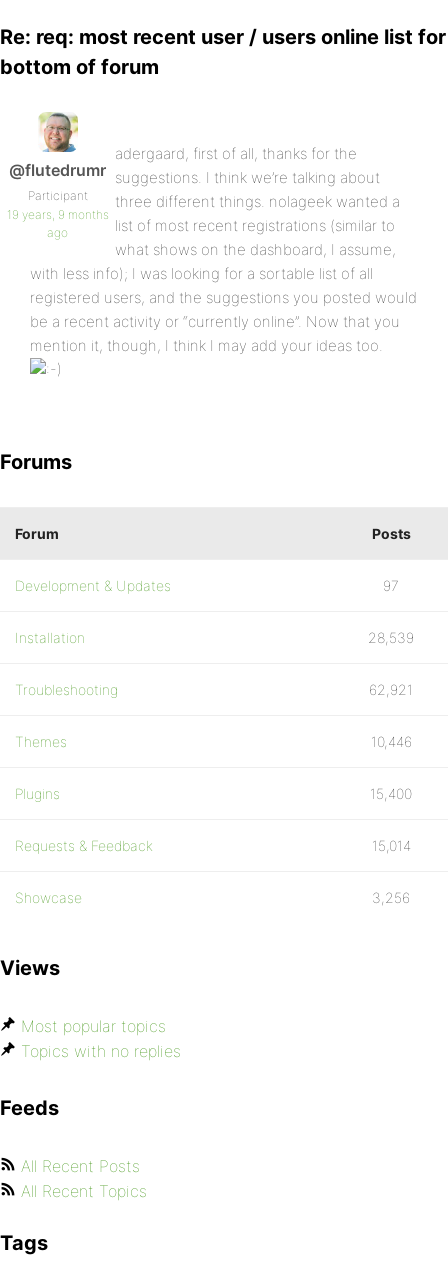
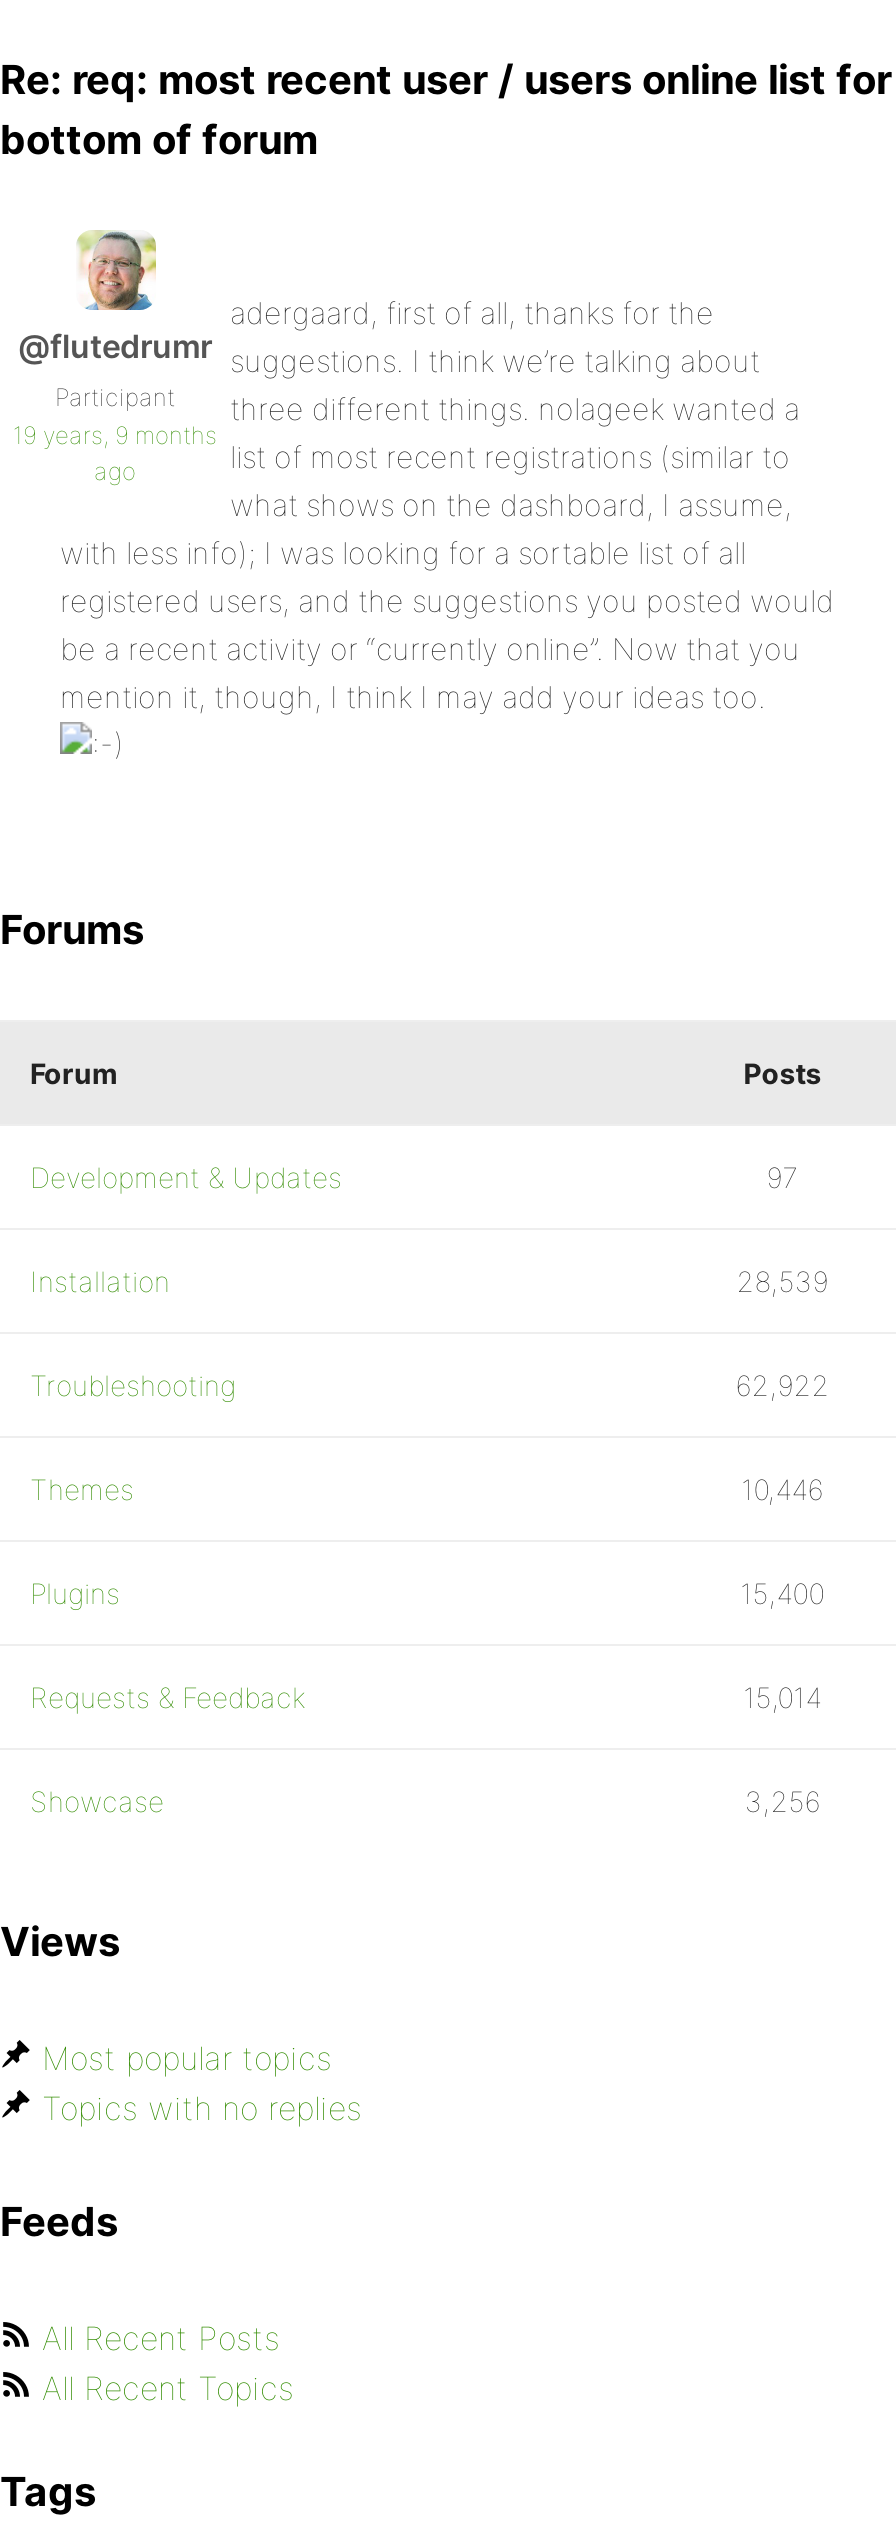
[369,681,413,698] 62,921 -> [735,1368,829,1402] 62,922

